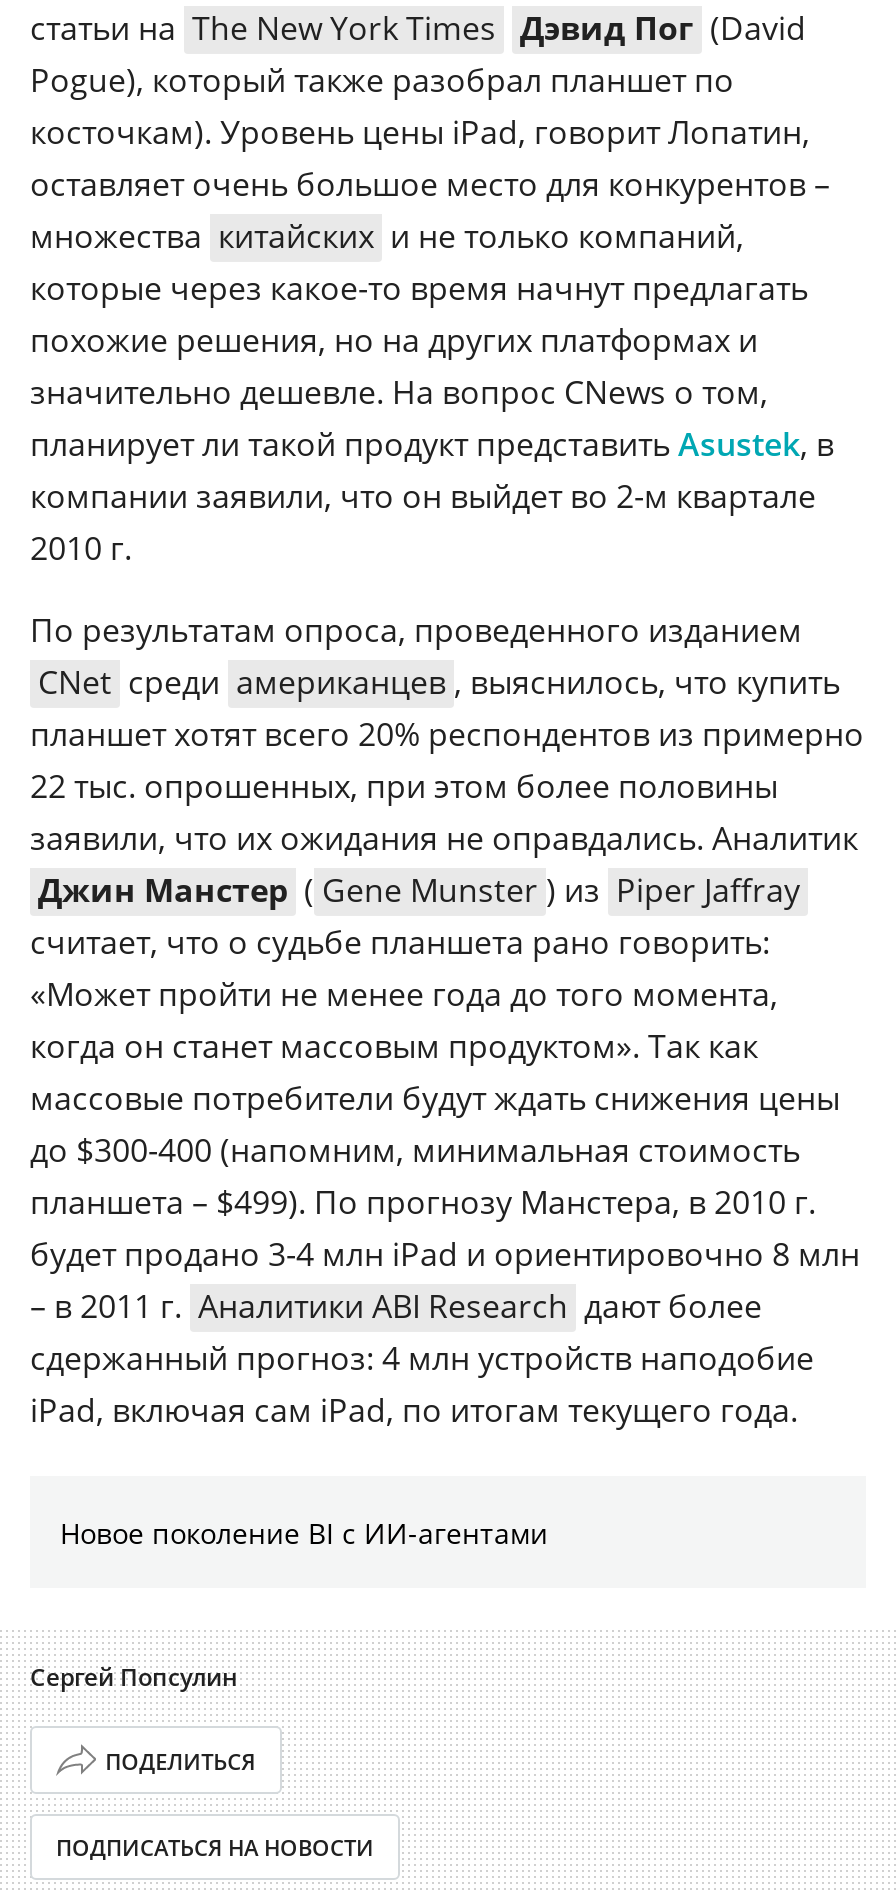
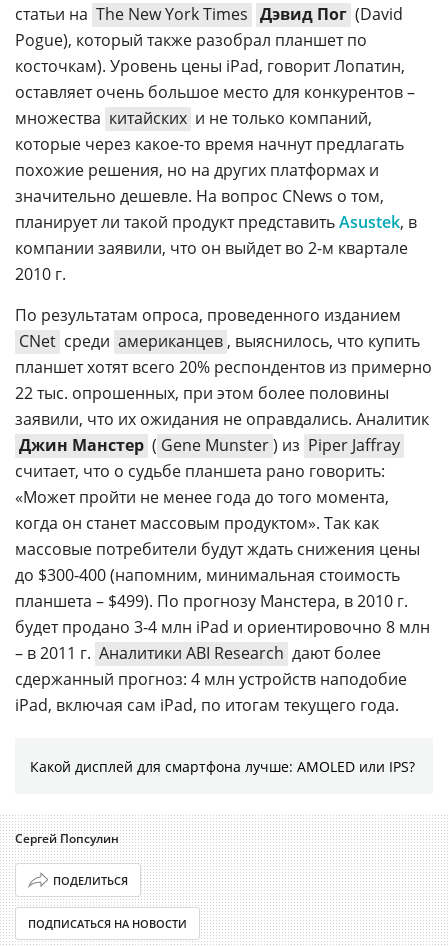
[60,1515,548,1553] Новое поколение BI с ИИ-агентами -> [30,757,415,776] Какой дисплей для смартфона лучше: AMOLED или IPS?

